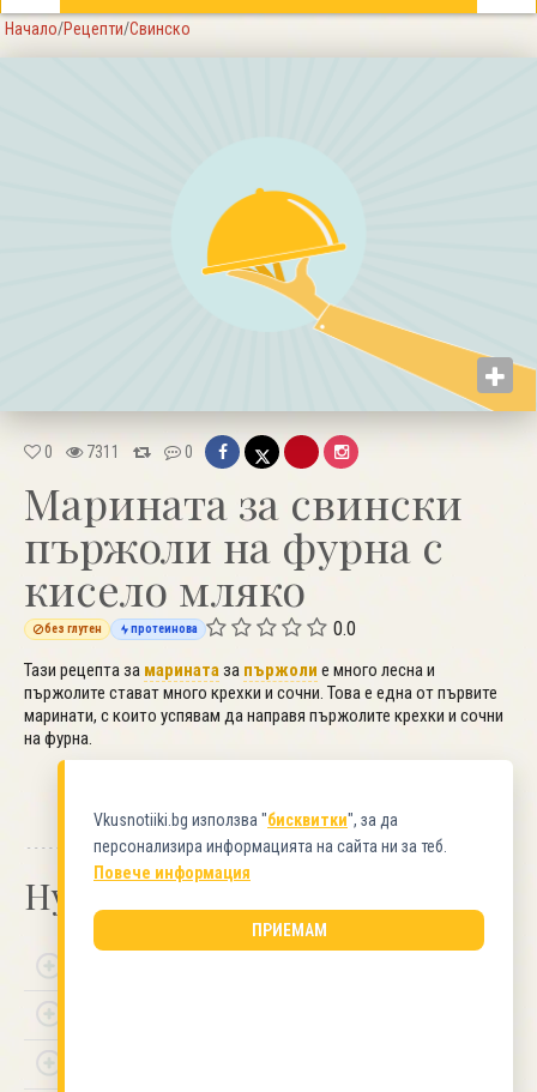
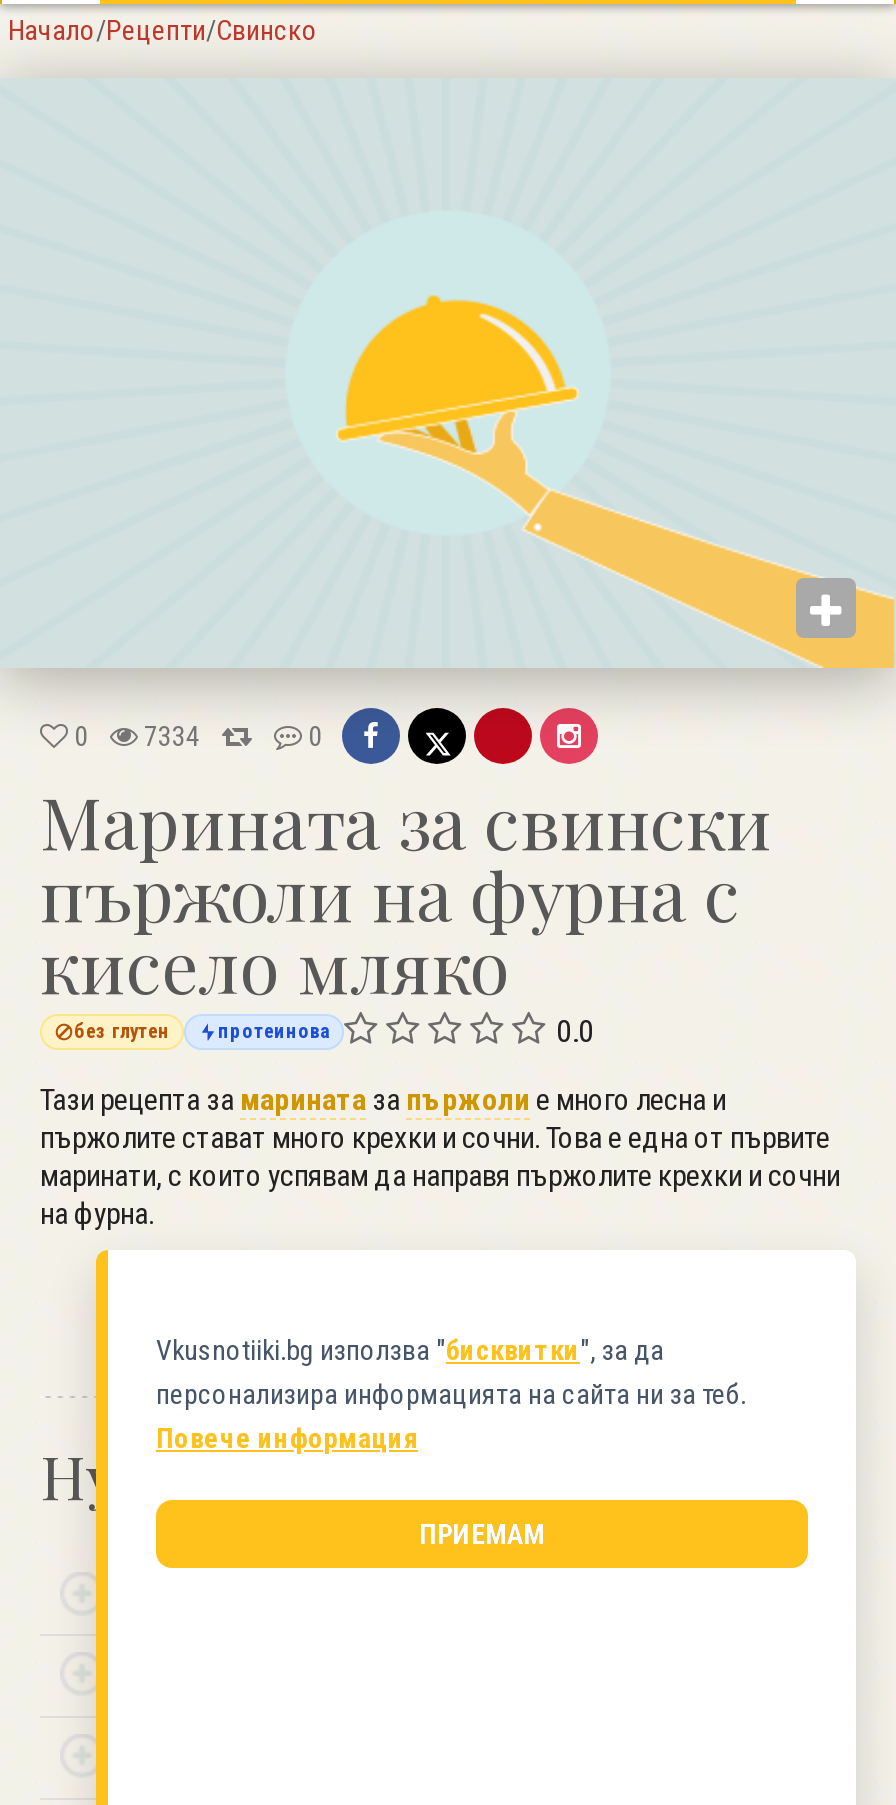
[44,443,120,462] 0 7311 -> [74,721,200,753] 0 7334

